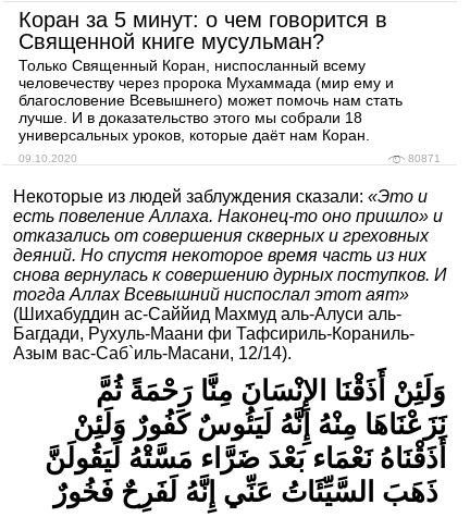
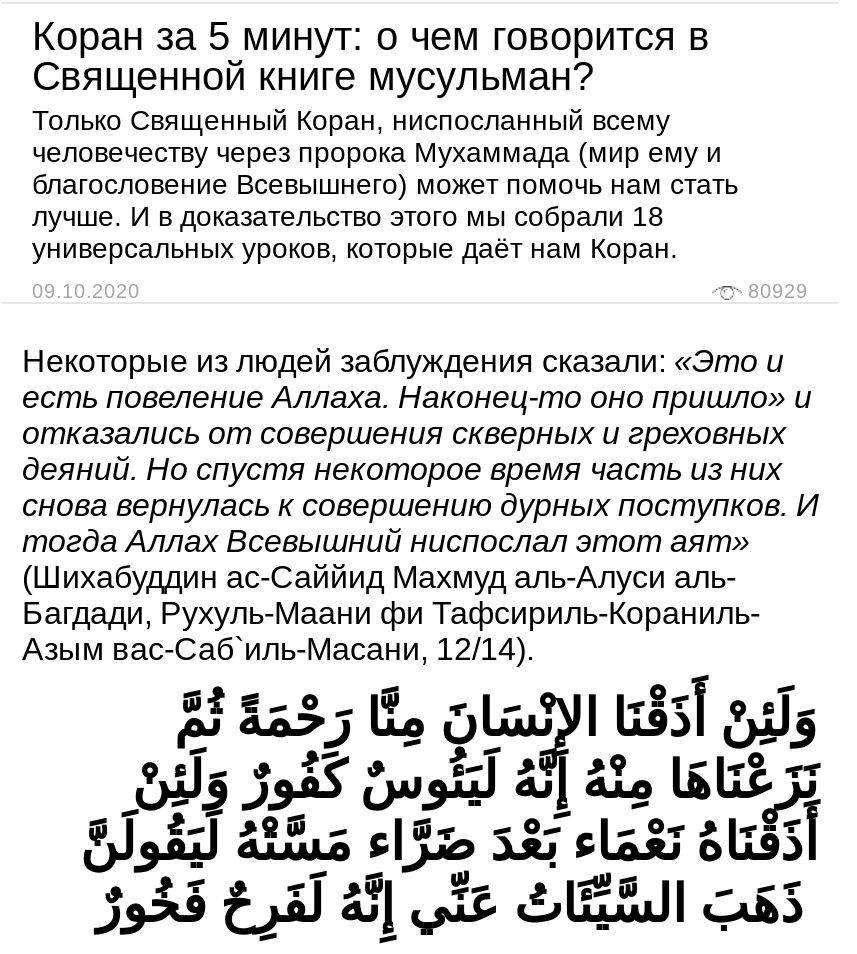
[408,152,441,164] 80871 -> [748,279,808,301] 80929

